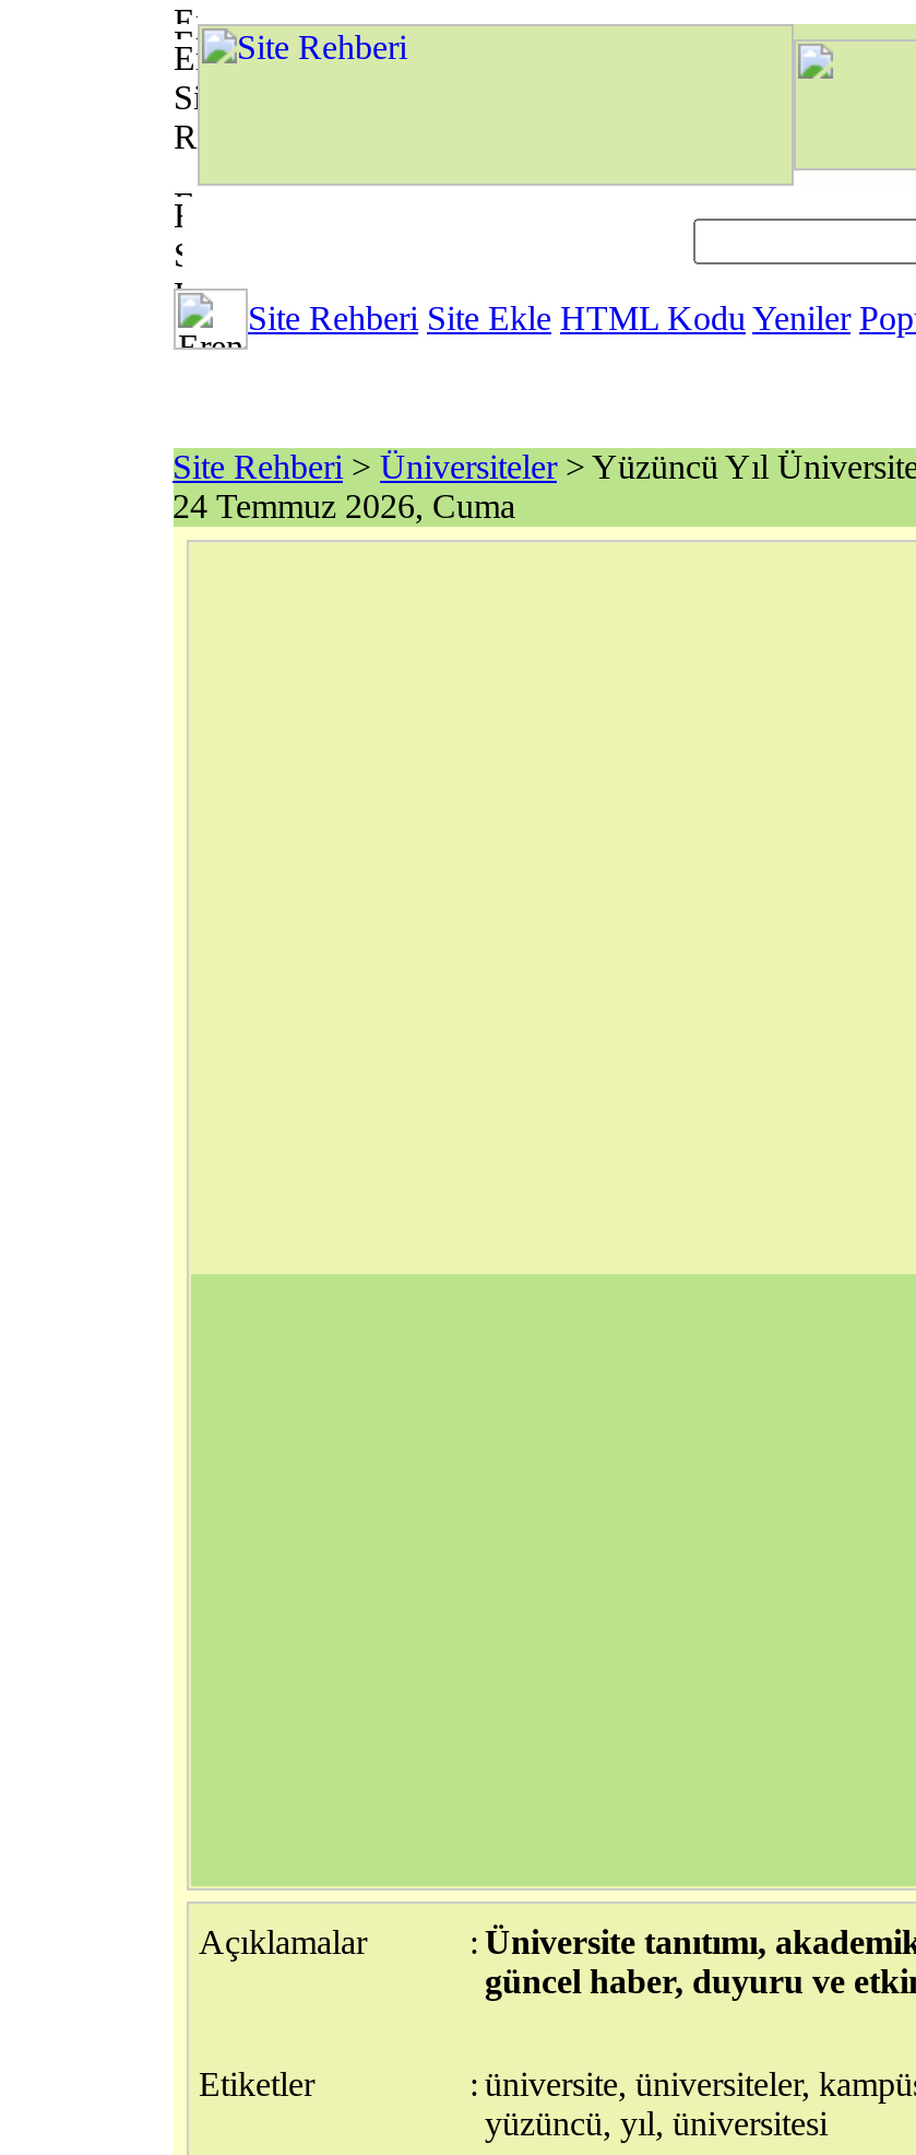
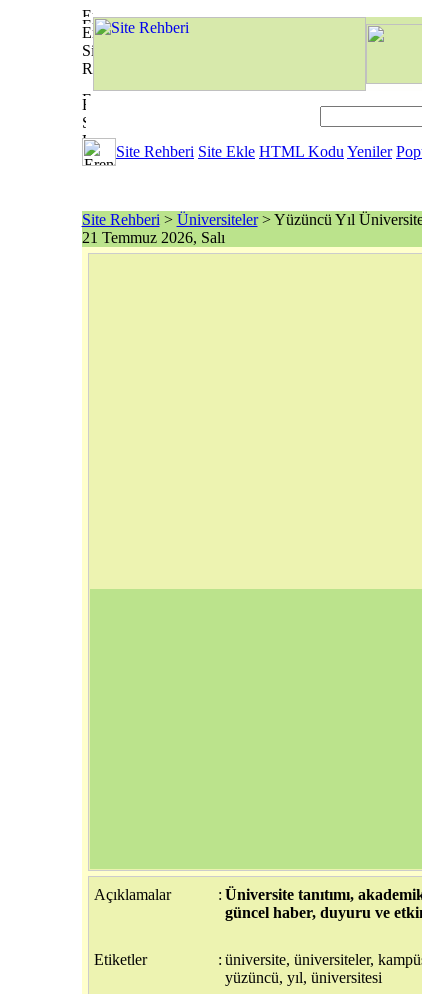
[173,487,515,525] 24 Temmuz 2026, Cuma -> [81,229,224,246] 21 Temmuz 2026, Salı

